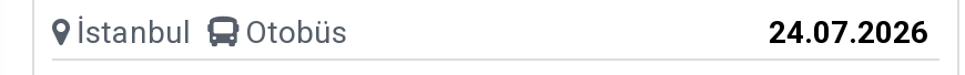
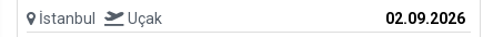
[238,13,928,49] Otobüs | 24.07.2026 -> [124,9,465,27] Uçak | 02.09.2026

